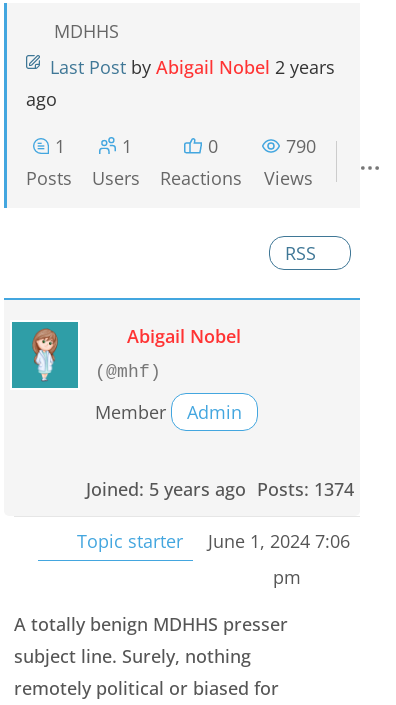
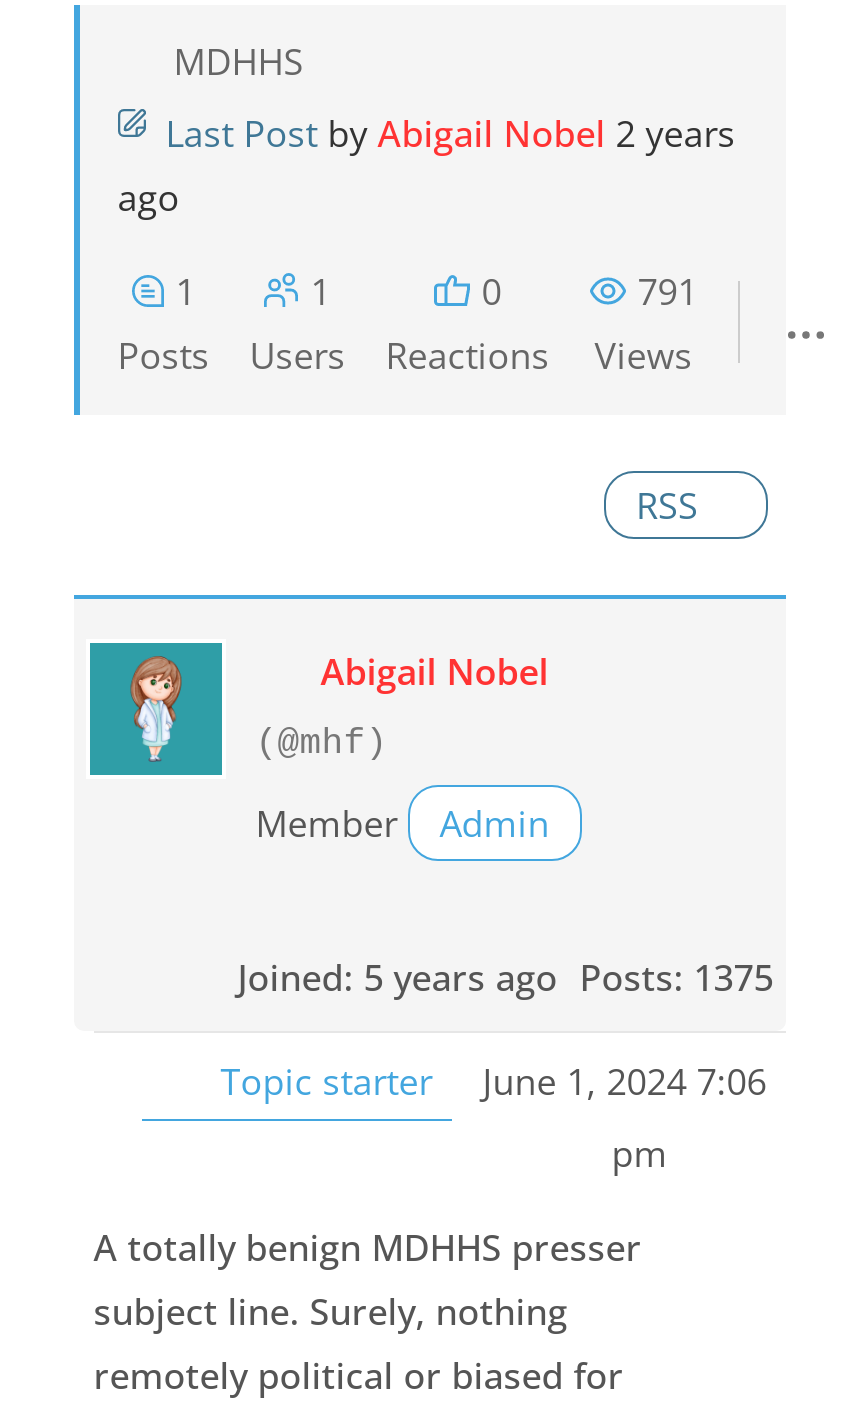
[286,134,316,158] 790 -> [638,266,698,314] 791
[86,477,354,501] Joined: 5 years ago Posts: 1374 -> [238,952,774,1000] Joined: 5 years ago Posts: 1375

